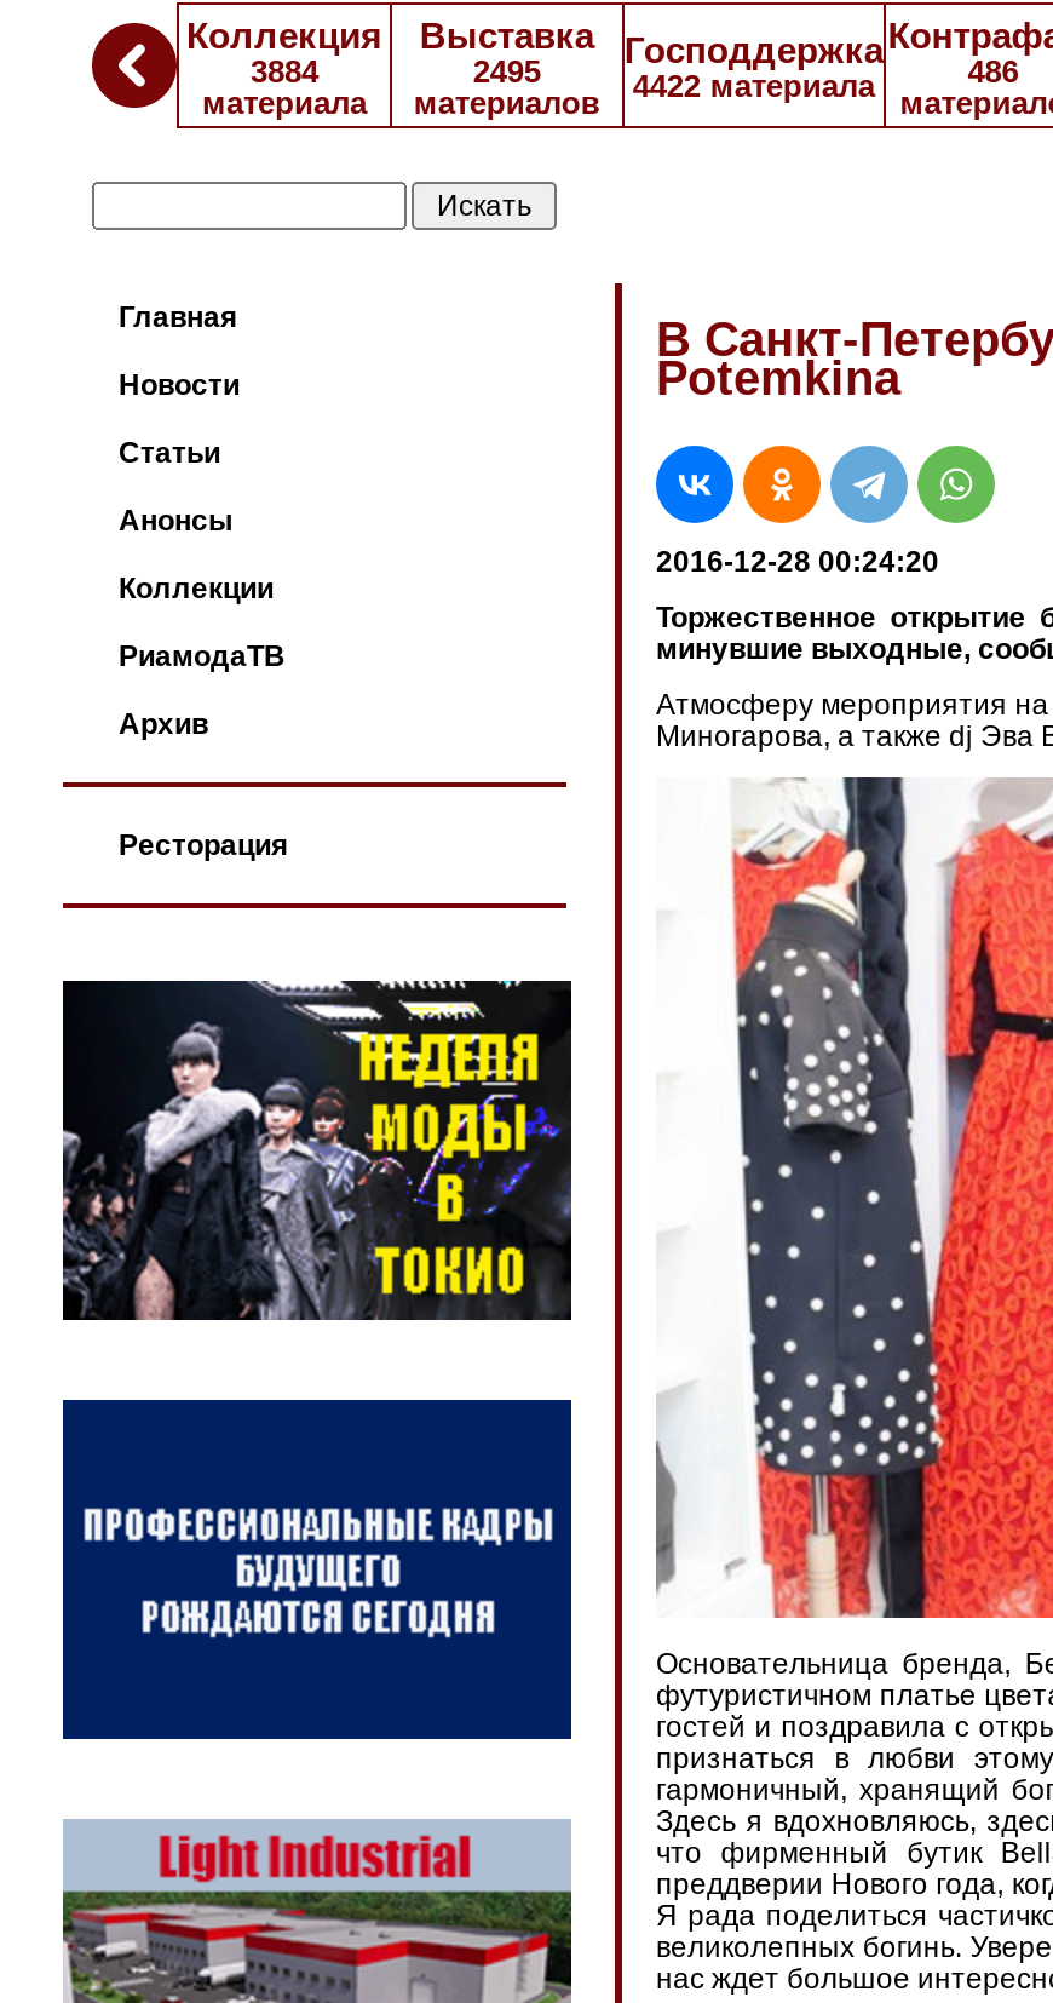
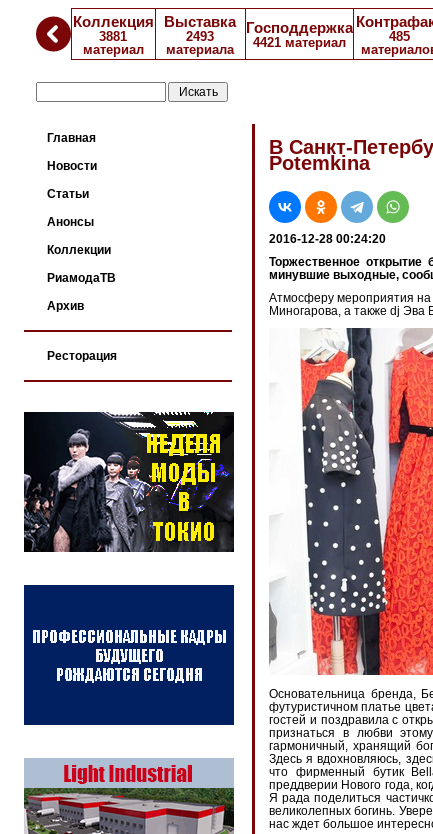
[202,52,367,120] 3884 | материала -> [83,28,144,56] 3881 | материал
[414,52,600,120] 2495 | материалов -> [166,28,234,56] 2493 | материала
[968,52,1018,88] 486 -> [389,28,410,43] 485
[633,68,875,104] 4422 материала -> [253,35,346,50] 4421 материал

